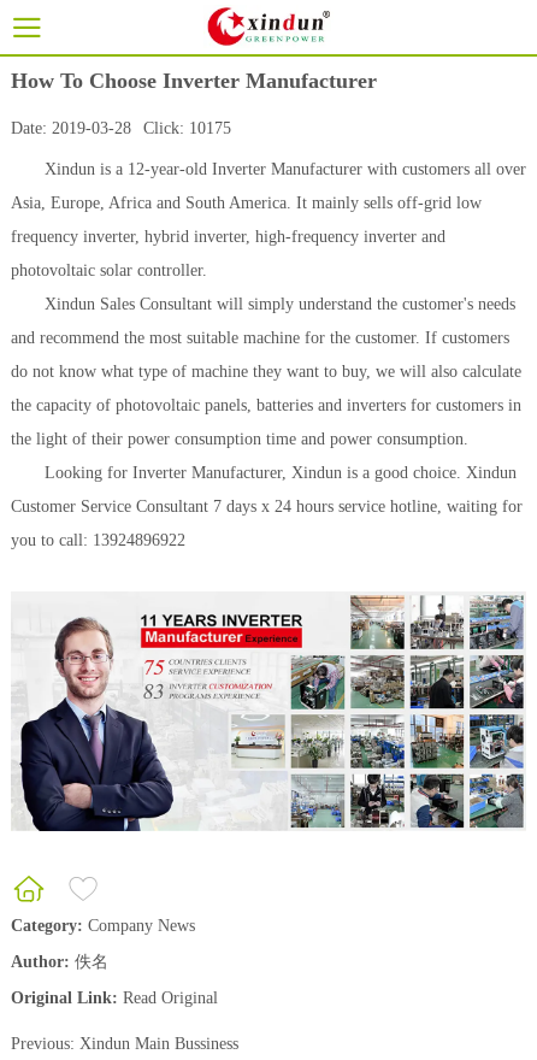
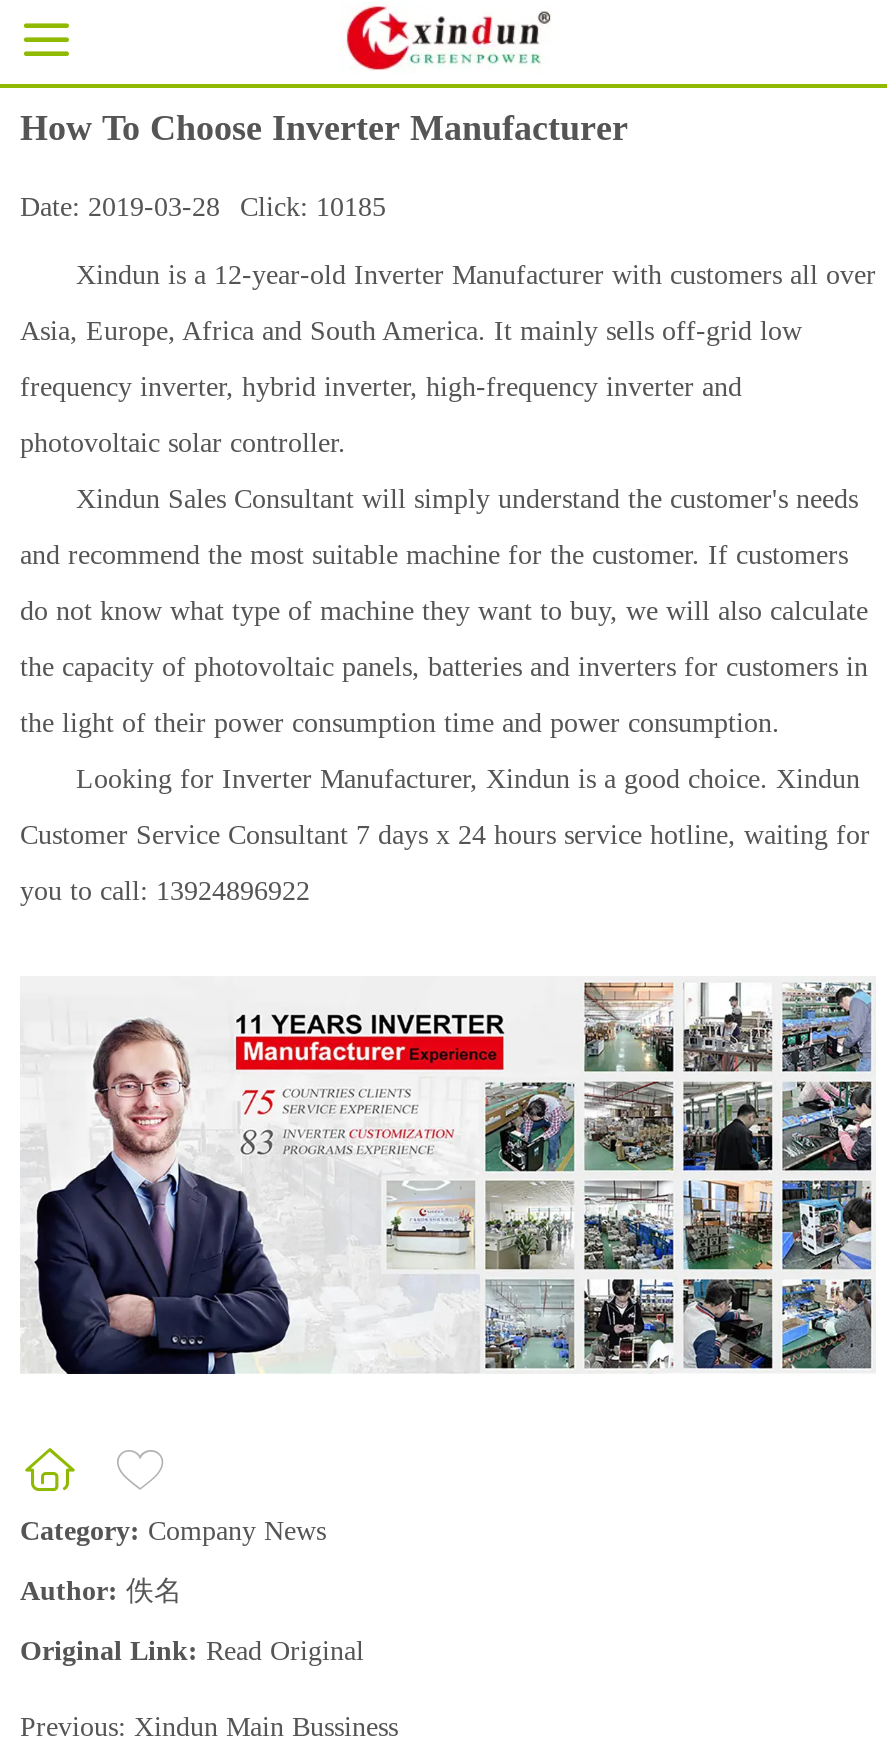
[11,119,231,137] Date: 2019-03-28 Click: 10175 -> [20,192,386,222] Date: 2019-03-28 Click: 10185

